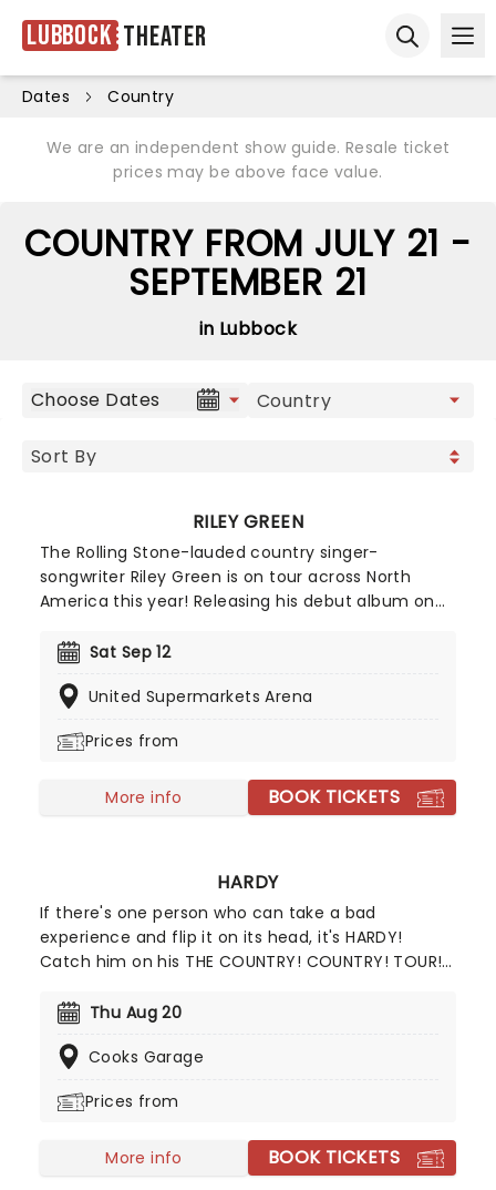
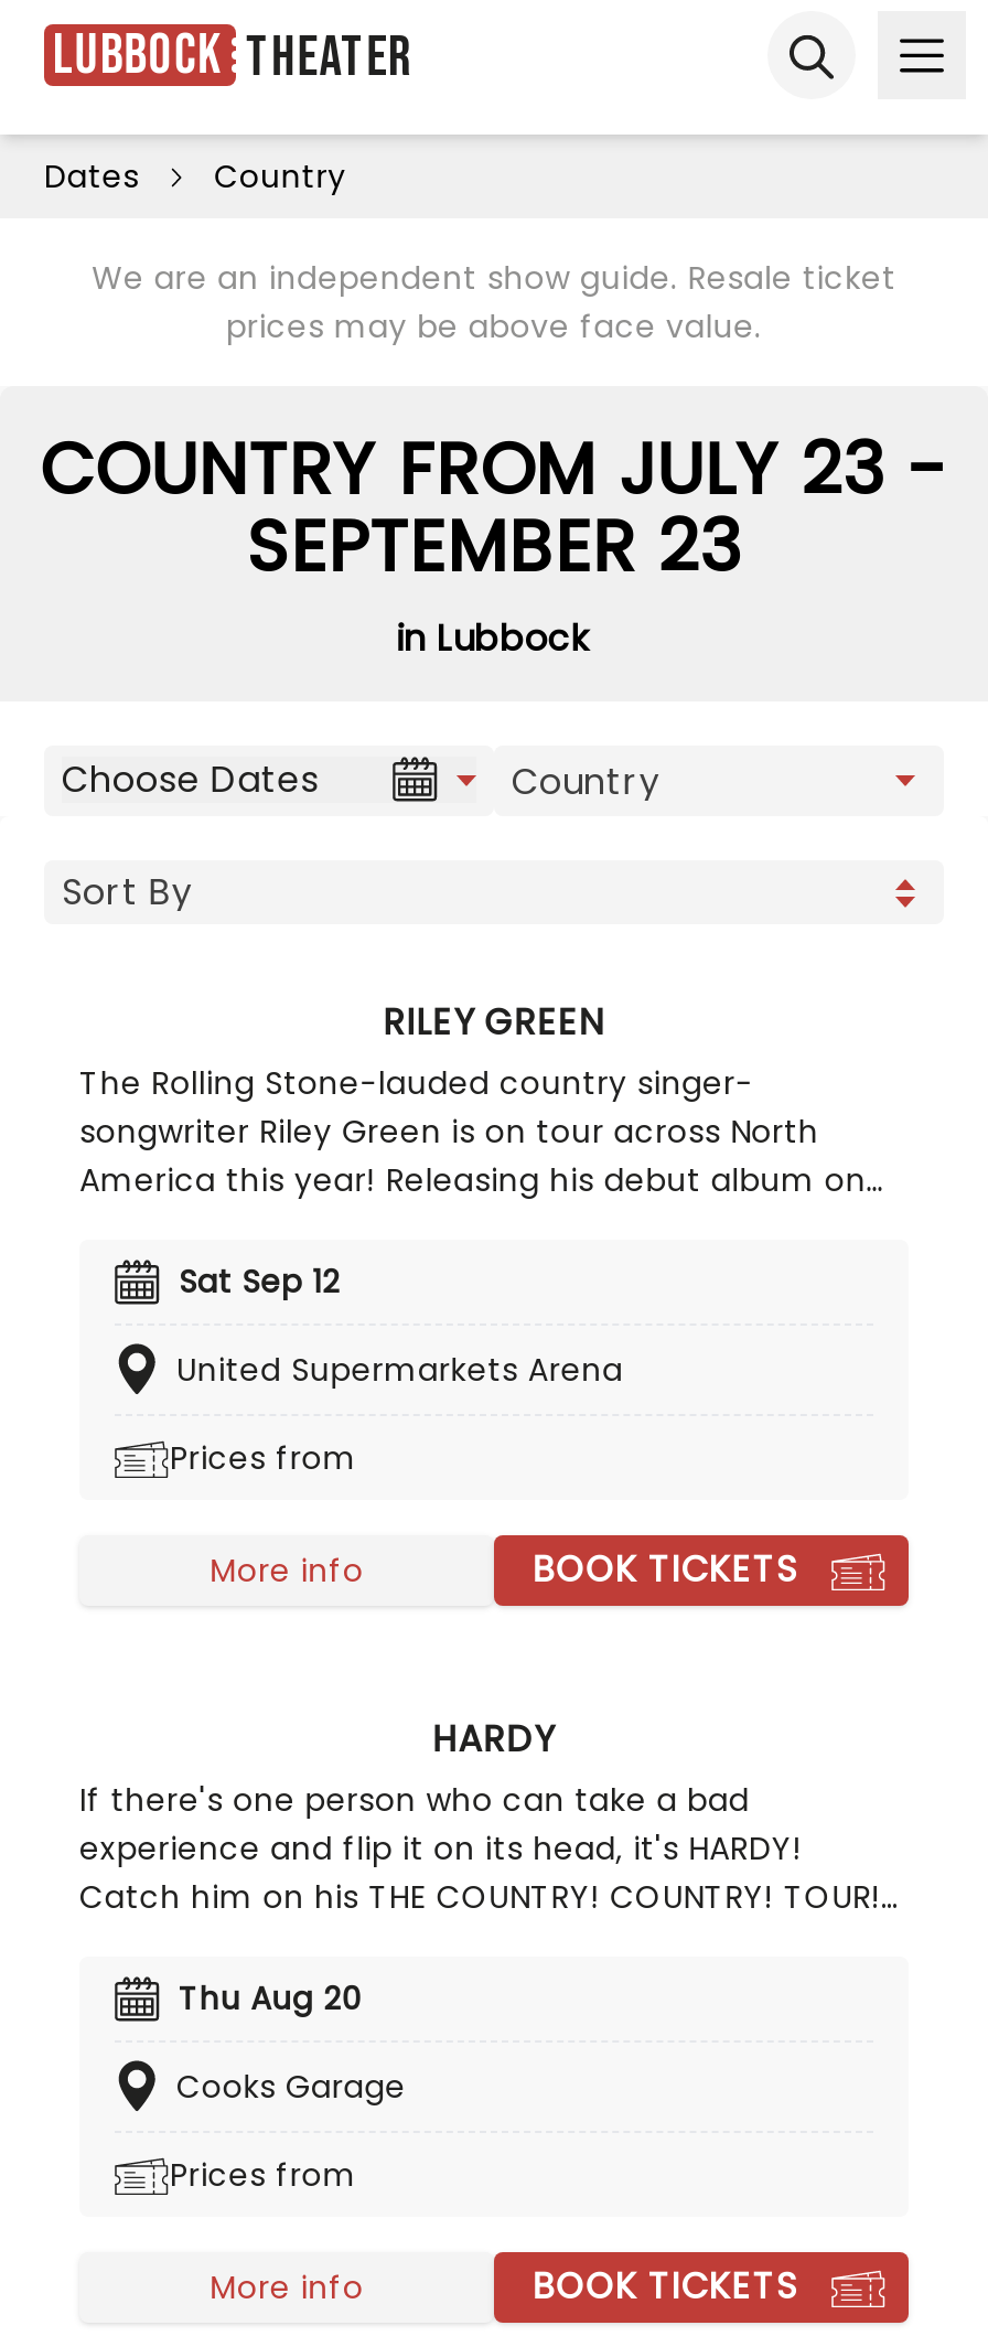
[24,218,472,268] COUNTRY FROM JULY 21 - -> [39,419,948,518] COUNTRY FROM JULY 23 -
[128,257,368,307] SEPTEMBER 21 -> [246,496,741,596] SEPTEMBER 23

